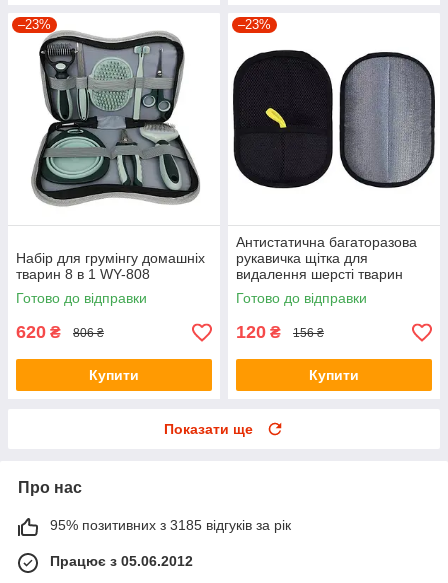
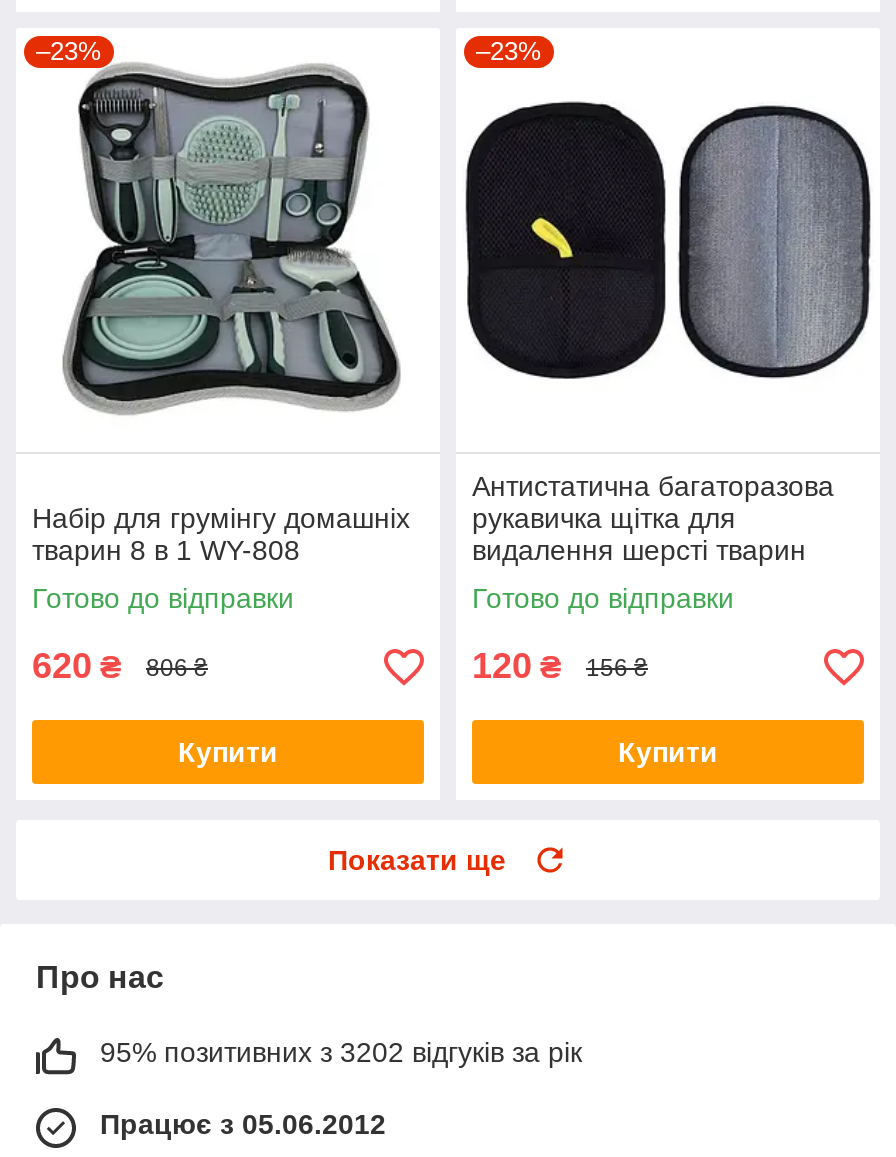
[50,517,291,533] 95% позитивних з 3185 відгуків за рік -> [100,1037,582,1069] 95% позитивних з 3202 відгуків за рік

